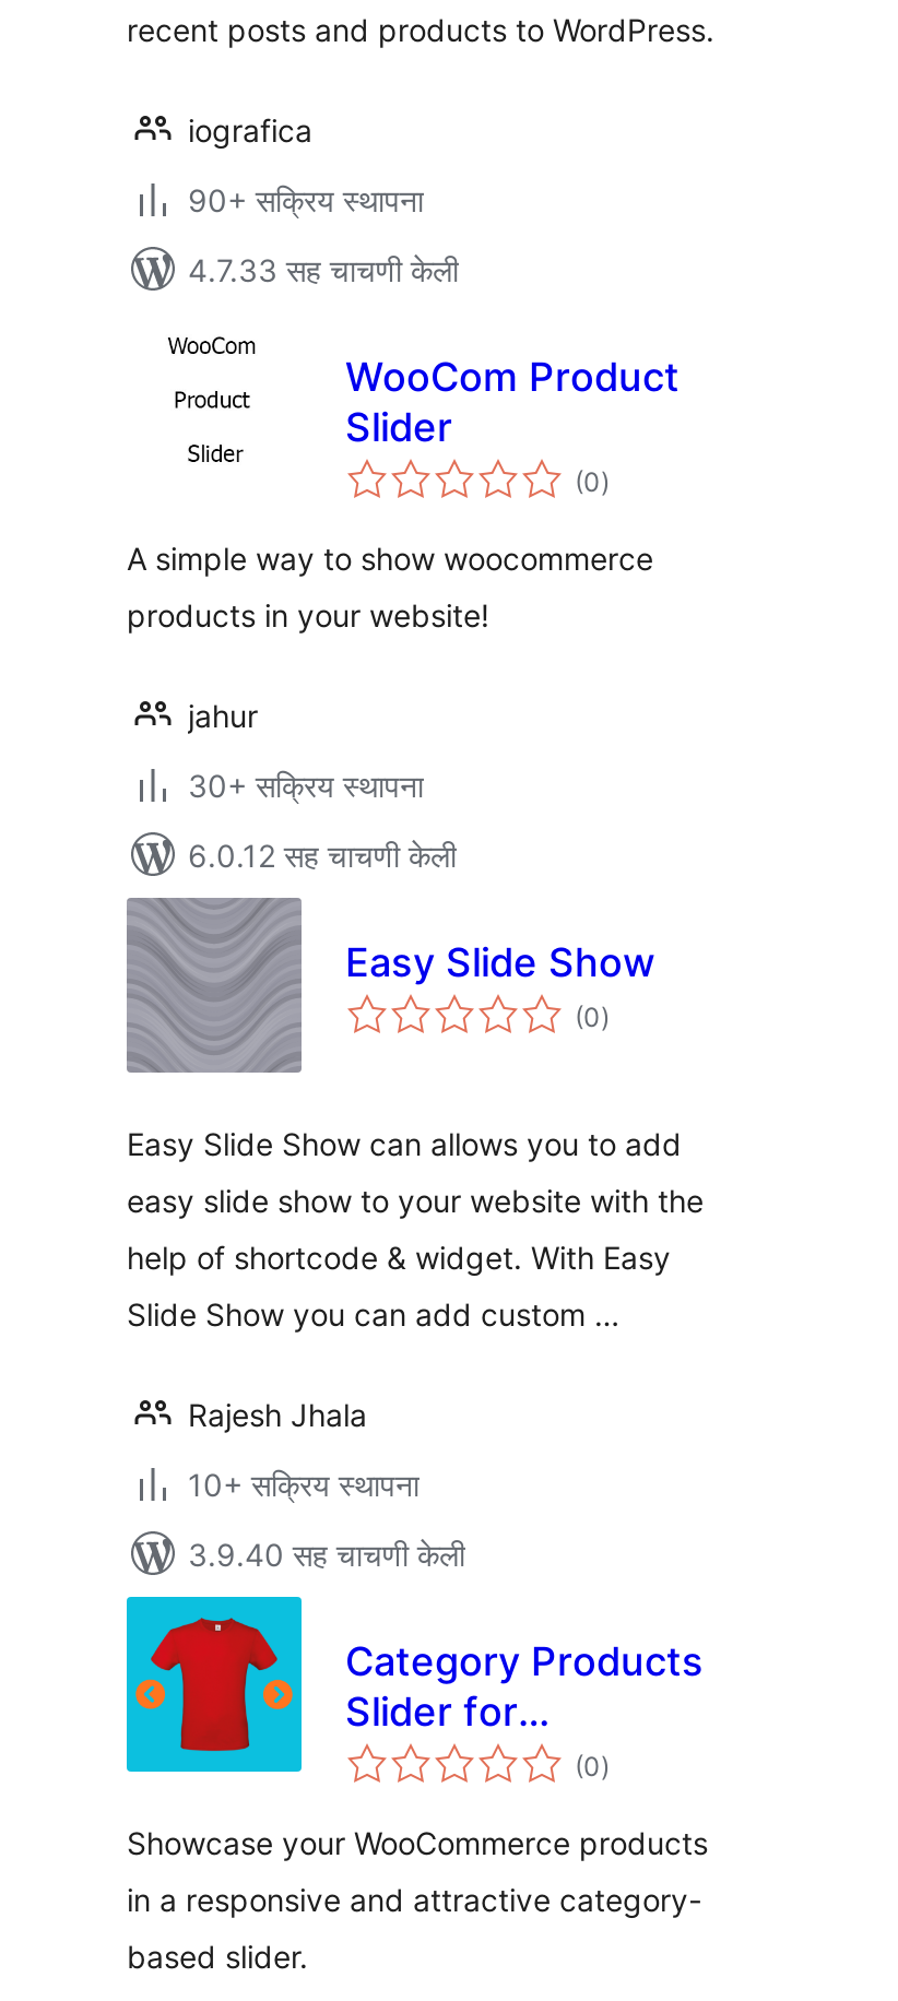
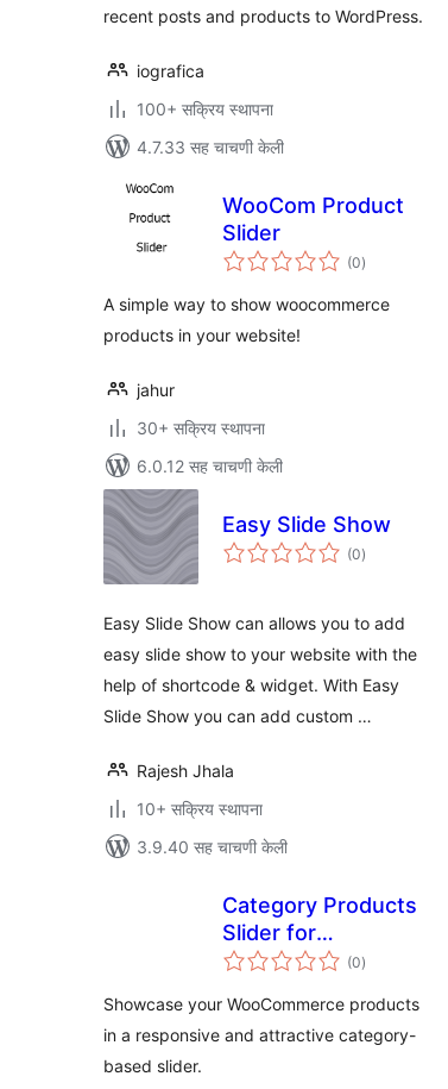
[188,181,424,218] 90+ सक्रिय स्थापना -> [137,99,273,119] 100+ सक्रिय स्थापना
[125,1595,304,1774] [image] -> none

